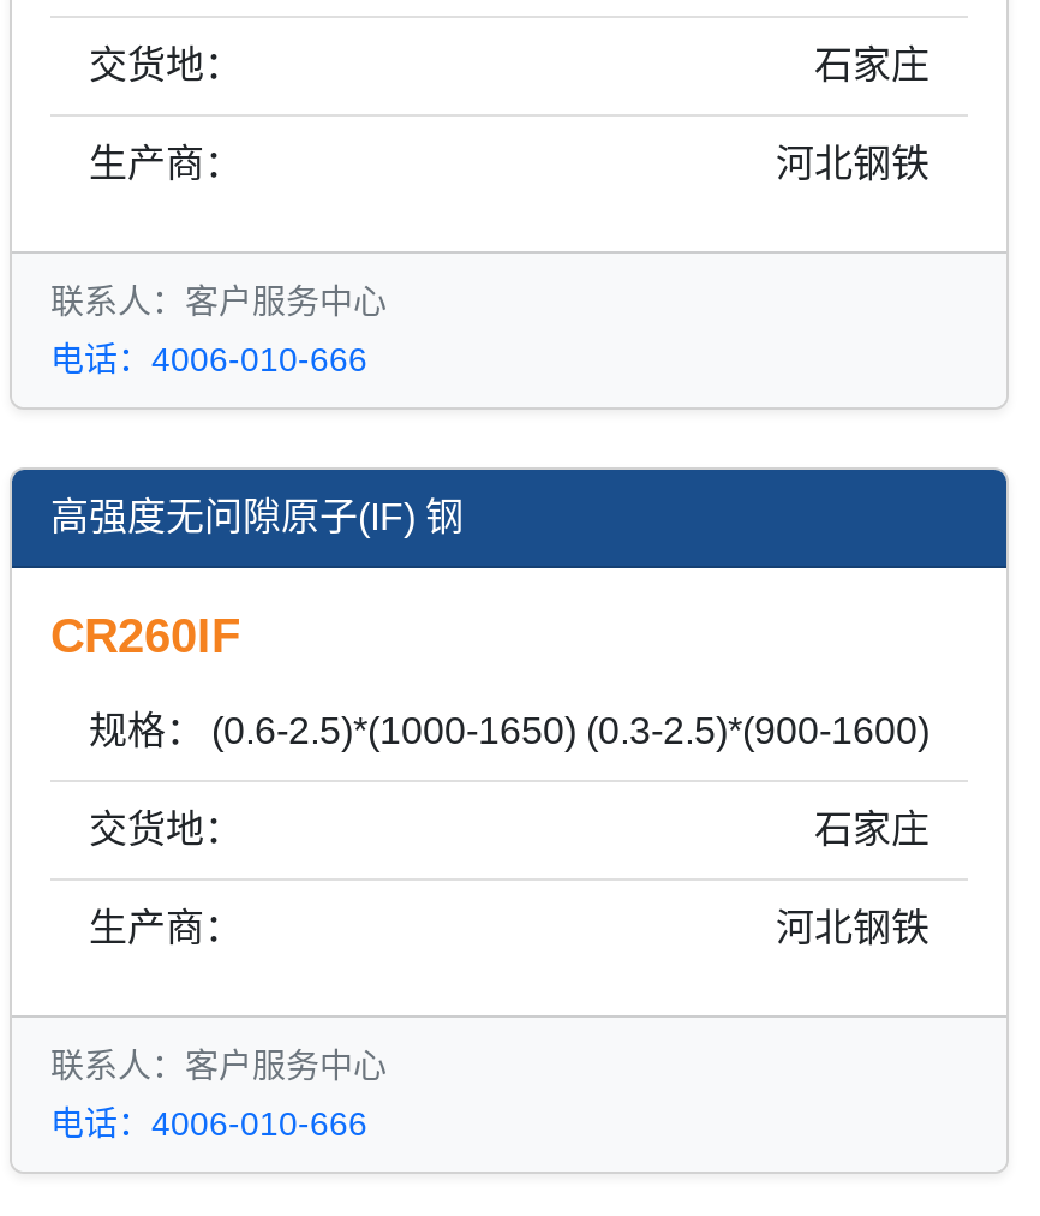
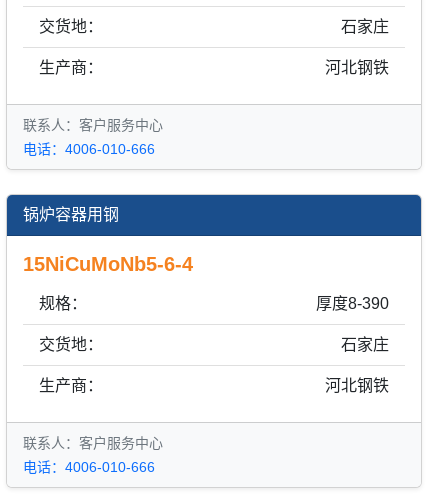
[50,496,464,536] 高强度无问隙原子(IF) 钢 -> [23,206,119,223] 锅炉容器用钢
[50,608,240,661] CR260IF -> [23,253,193,275] 15NiCuMoNb5-6-4
[89,709,930,750] 规格： (0.6-2.5)*(1000-1650) (0.3-2.5)*(900-1600) -> [39,295,389,312] 规格： | 厚度8-390

